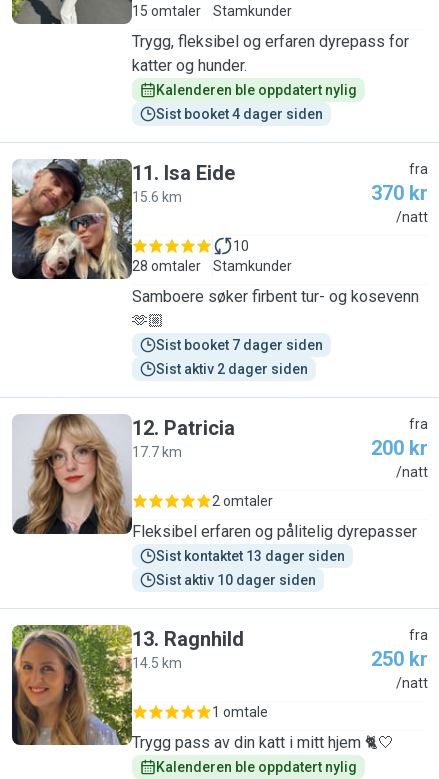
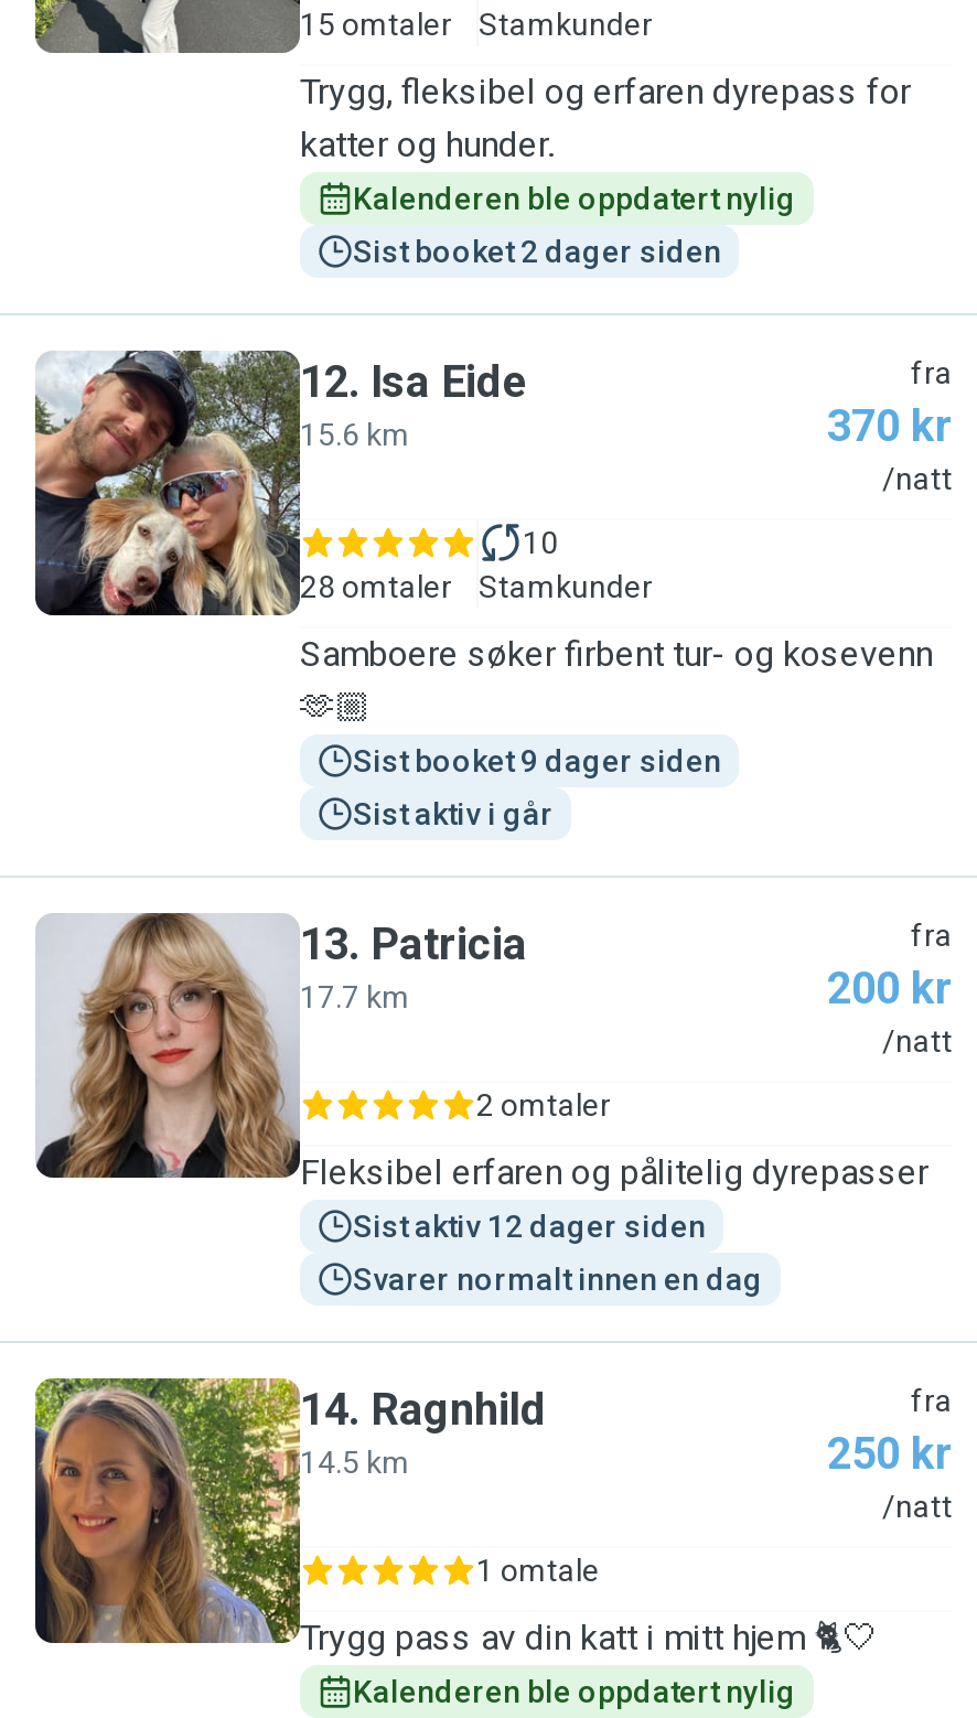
[156,106,323,122] Sist booket 4 dager siden -> [353,234,721,269] Sist booket 2 dager siden
[132,161,235,185] 11. Isa Eide -> [300,355,527,408] 12. Isa Eide
[156,337,323,353] Sist booket 7 dager siden -> [353,743,721,779] Sist booket 9 dager siden
[156,361,308,377] Sist aktiv 2 dager siden -> [353,796,554,831] Sist aktiv i går
[132,416,235,440] 12. Patricia -> [300,917,527,970] 13. Patricia
[156,548,345,564] Sist kontaktet 13 dager siden -> [353,1209,706,1244] Sist aktiv 12 dager siden
[156,572,316,588] Sist aktiv 10 dager siden -> [353,1261,763,1297] Svarer normalt innen en dag
[132,627,244,651] 13. Ragnhild -> [300,1383,547,1436] 14. Ragnhild

